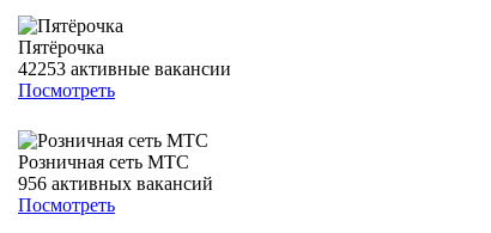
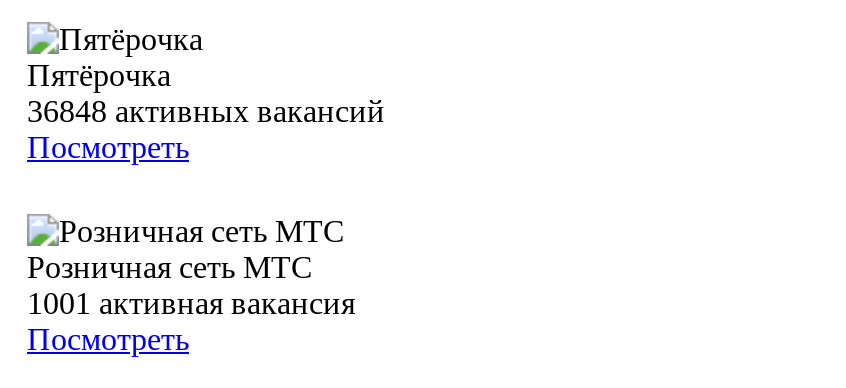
[18,59,231,79] 42253 активные вакансии -> [27,95,385,129] 36848 активных вакансий
[18,174,213,194] 956 активных вакансий -> [27,287,355,321] 1001 активная вакансия

